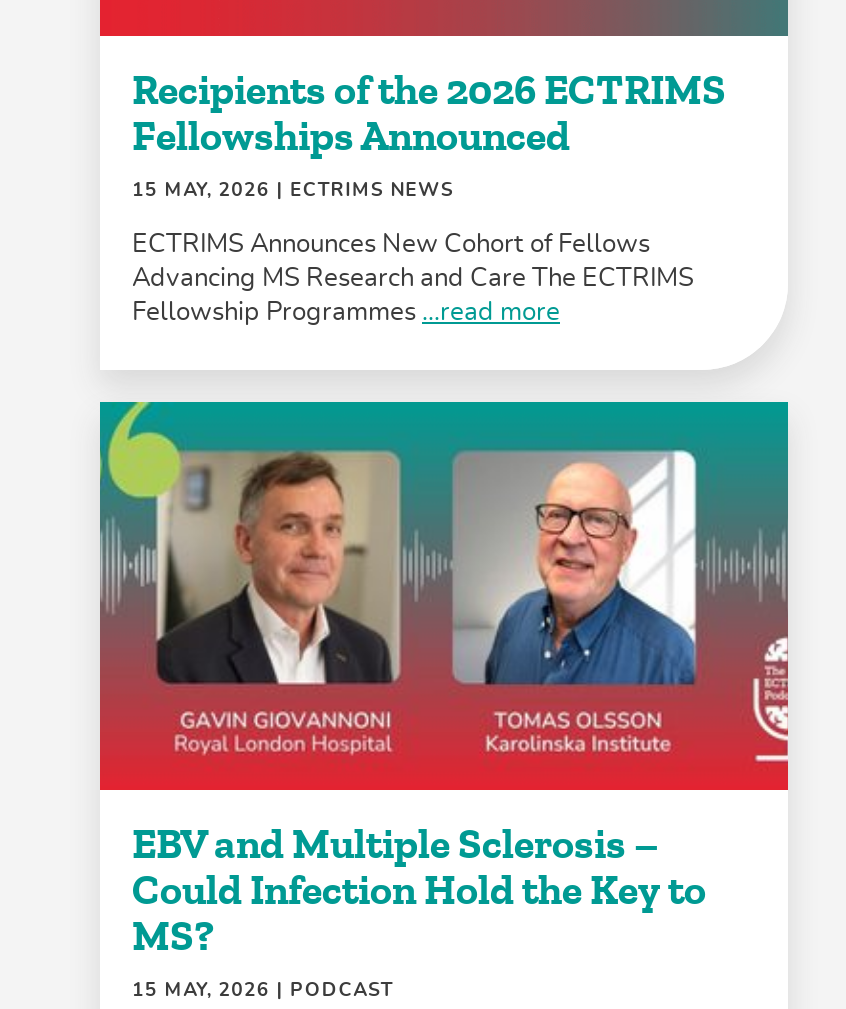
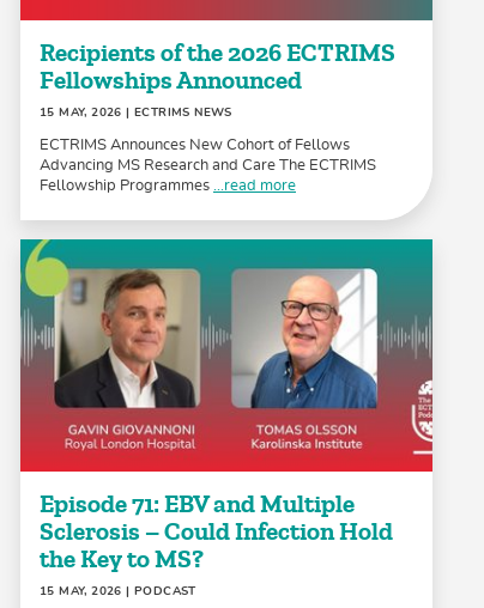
[132,819,706,961] EBV and Multiple Sclerosis – | Could Infection Hold the Key to | MS? -> [40,489,393,574] Episode 71: EBV and Multiple | Sclerosis – Could Infection Hold | the Key to MS?

